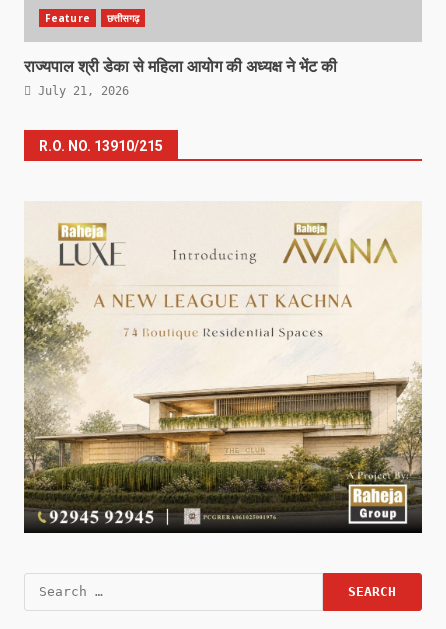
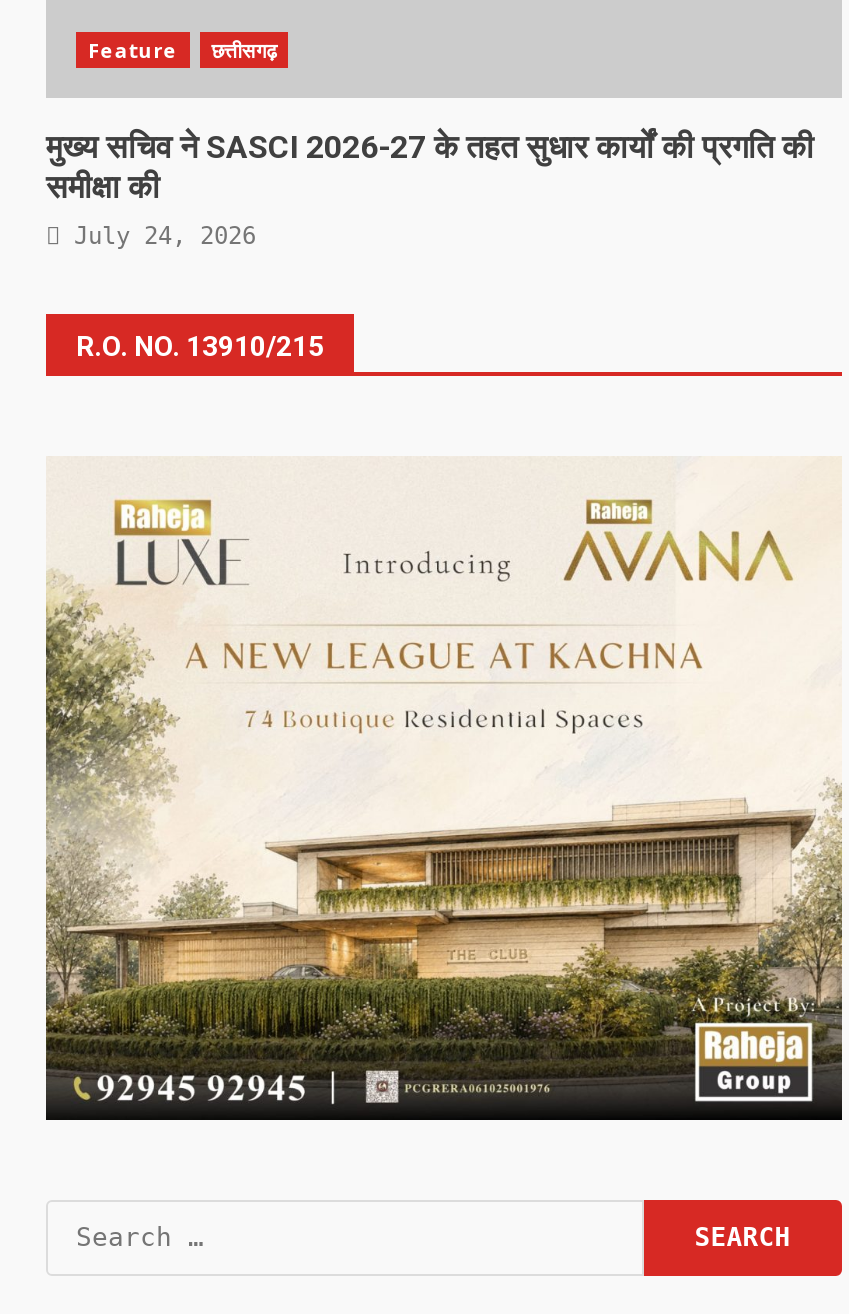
[24,57,337,98] राज्यपाल श्री डेका से महिला आयोग की अध्यक्ष ने भेंट की | July 21, 2026 -> [46,129,814,251] मुख्य सचिव ने SASCI 2026-27 के तहत सुधार कार्यों की प्रगति की | समीक्षा की | July 24, 2026

